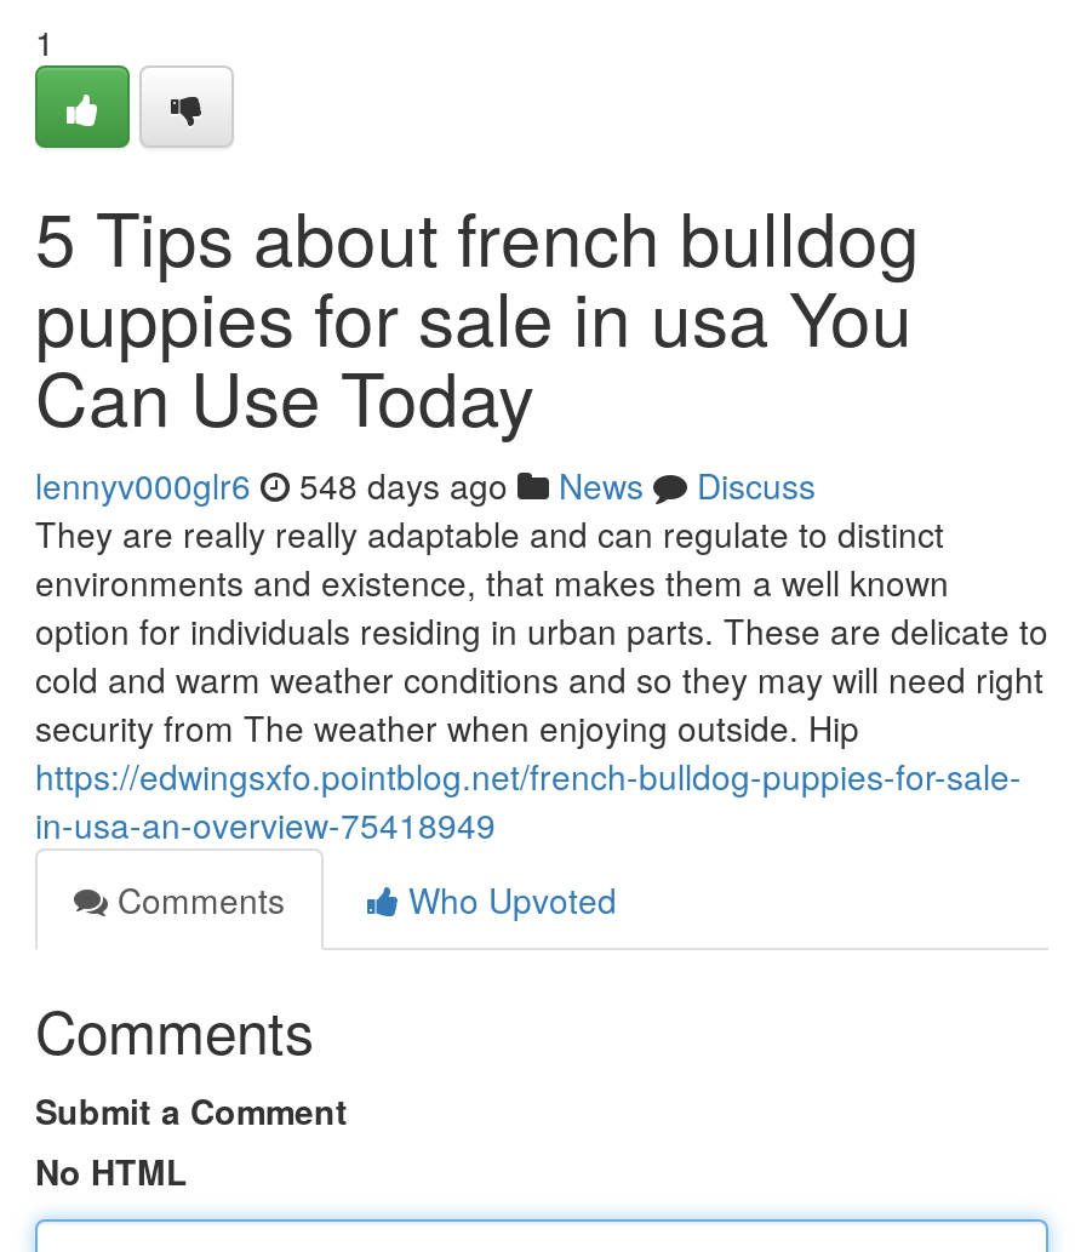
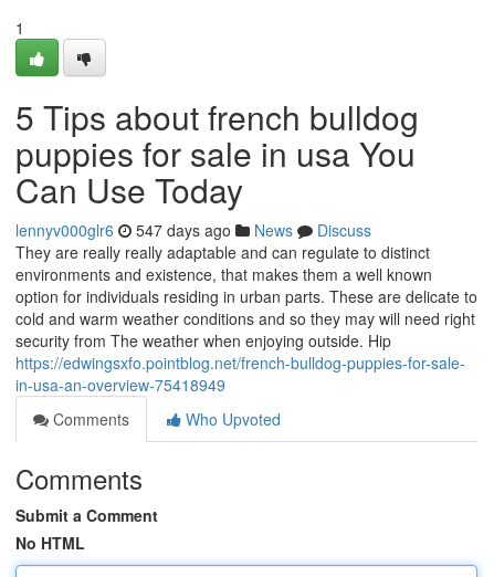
[35,461,816,509] lennyv000glr6 548 days ago News Discuss -> [15,219,371,241] lennyv000glr6 547 days ago News Discuss

